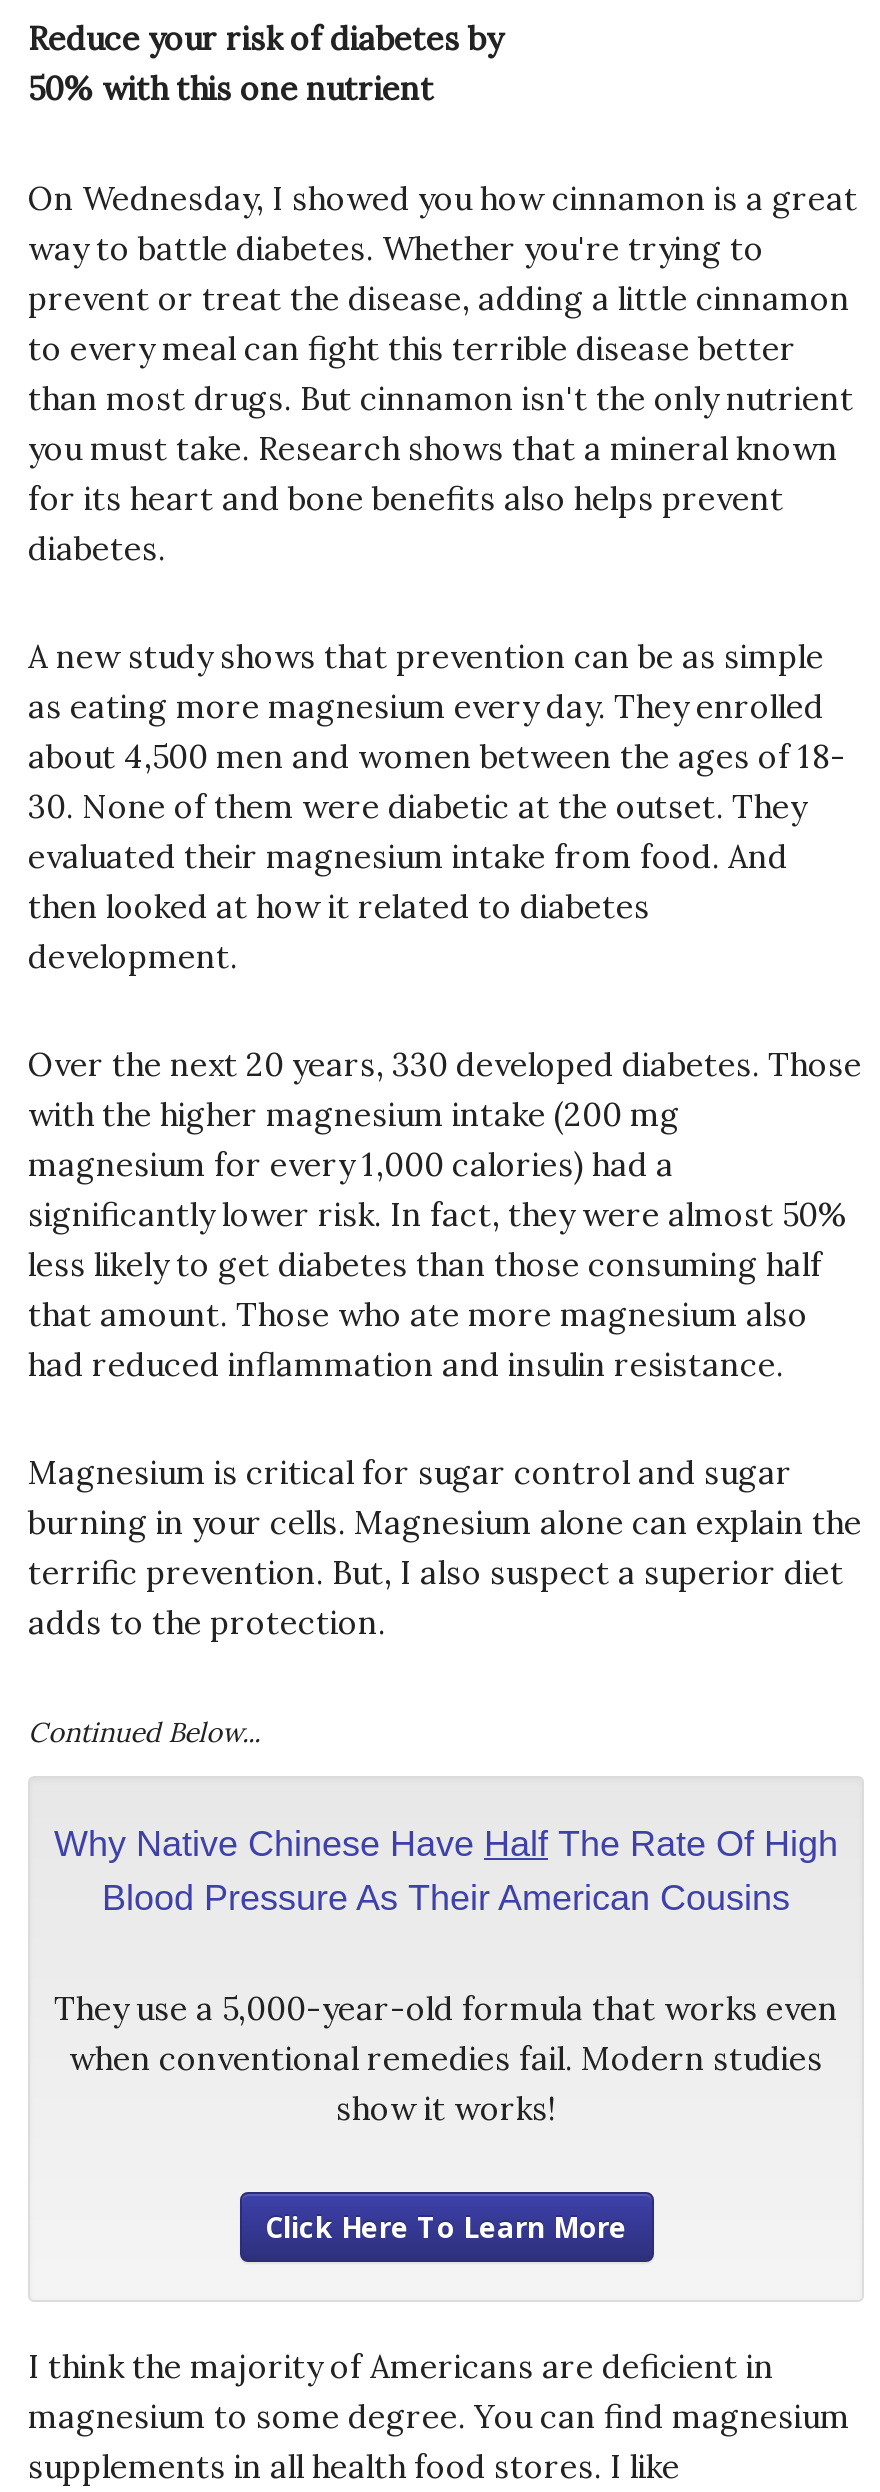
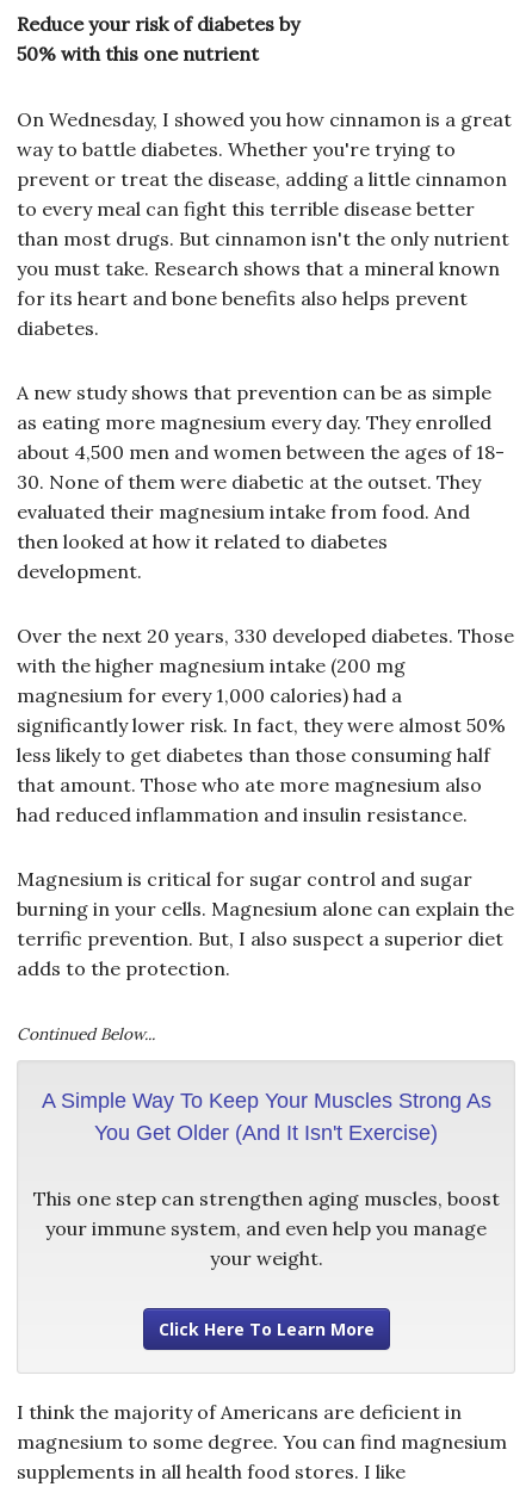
[54,1823,838,1917] Why Native Chinese Have Half The Rate Of High | Blood Pressure As Their American Cousins -> [41,1088,491,1144] A Simple Way To Keep Your Muscles Strong As | You Get Older (and It Isn't Exercise)
[54,1987,838,2127] They use a 5,000-year-old formula that works even | when conventional remedies fail. Modern studies | show it works! -> [33,1186,499,1270] This one step can strengthen aging muscles, boost | your immune system, and even help you manage | your weight.

